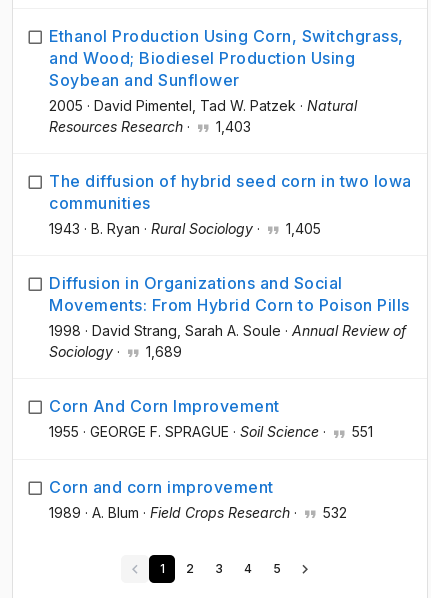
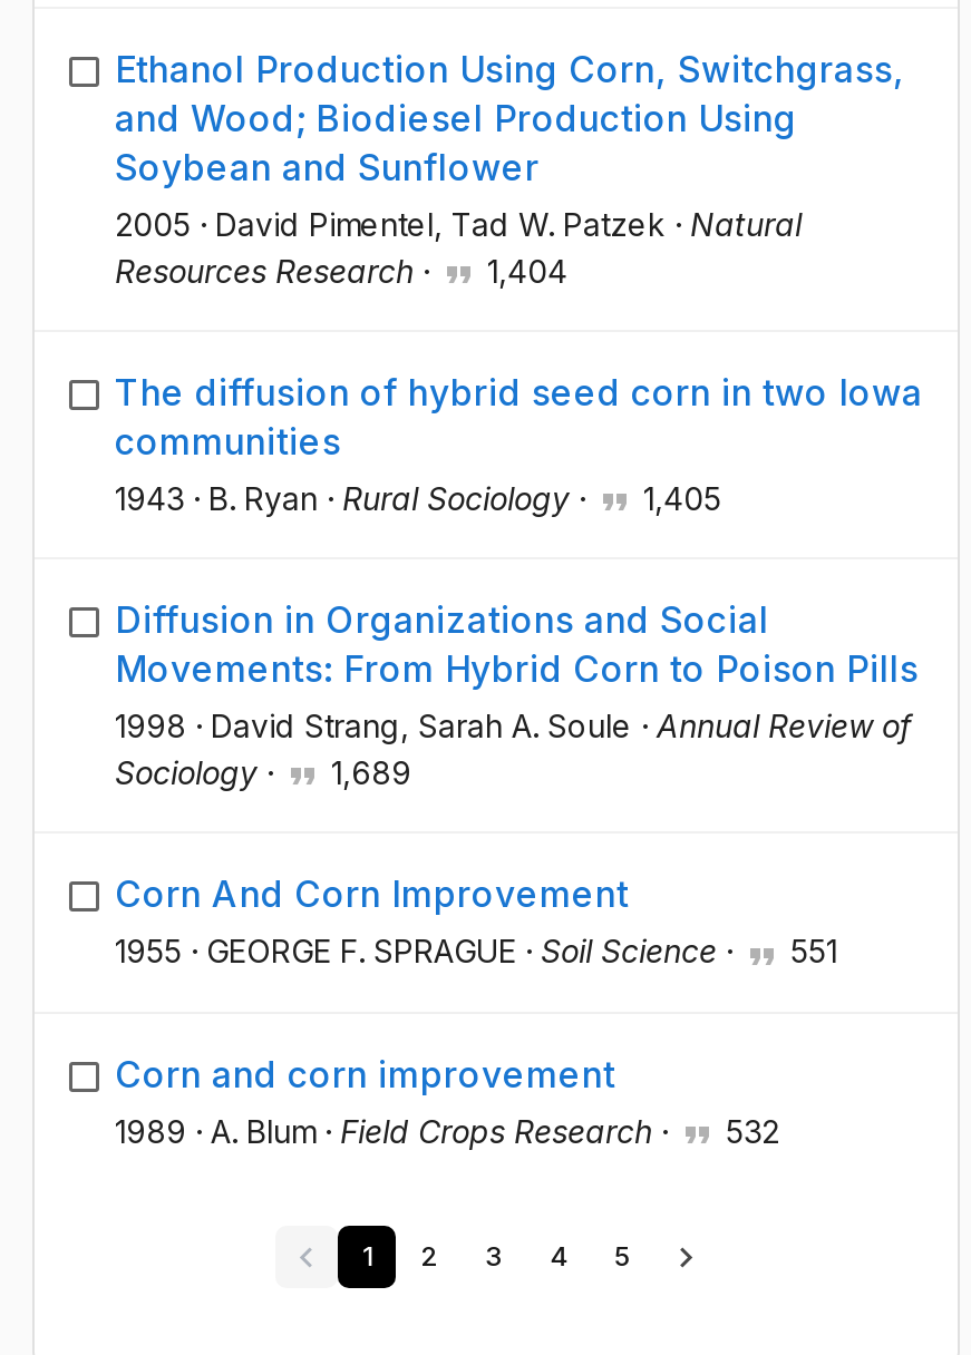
[49,118,251,135] Resources Research · 1,403 -> [115,252,567,289] Resources Research · 1,404

